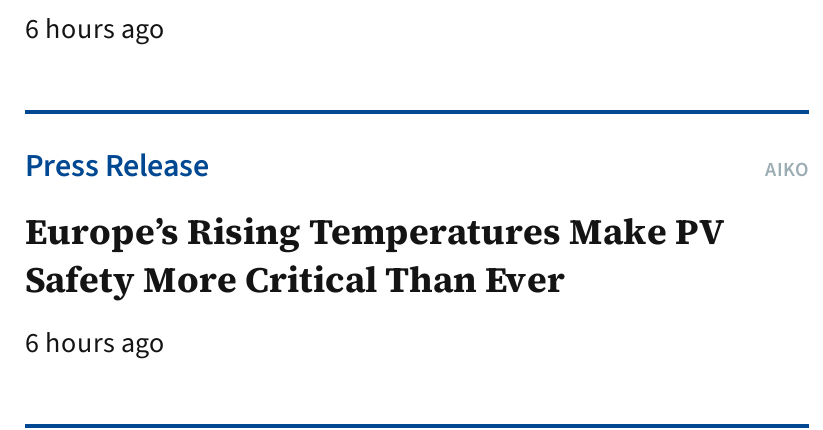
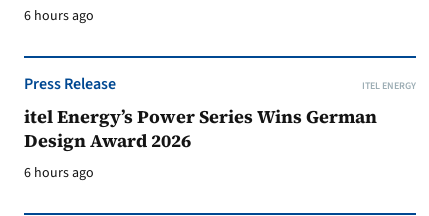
[25,156,809,304] AIKO | Europe’s Rising Temperatures Make PV | Safety More Critical Than Ever -> [24,79,416,153] ITEL ENERGY | itel Energy’s Power Series Wins German | Design Award 2026

